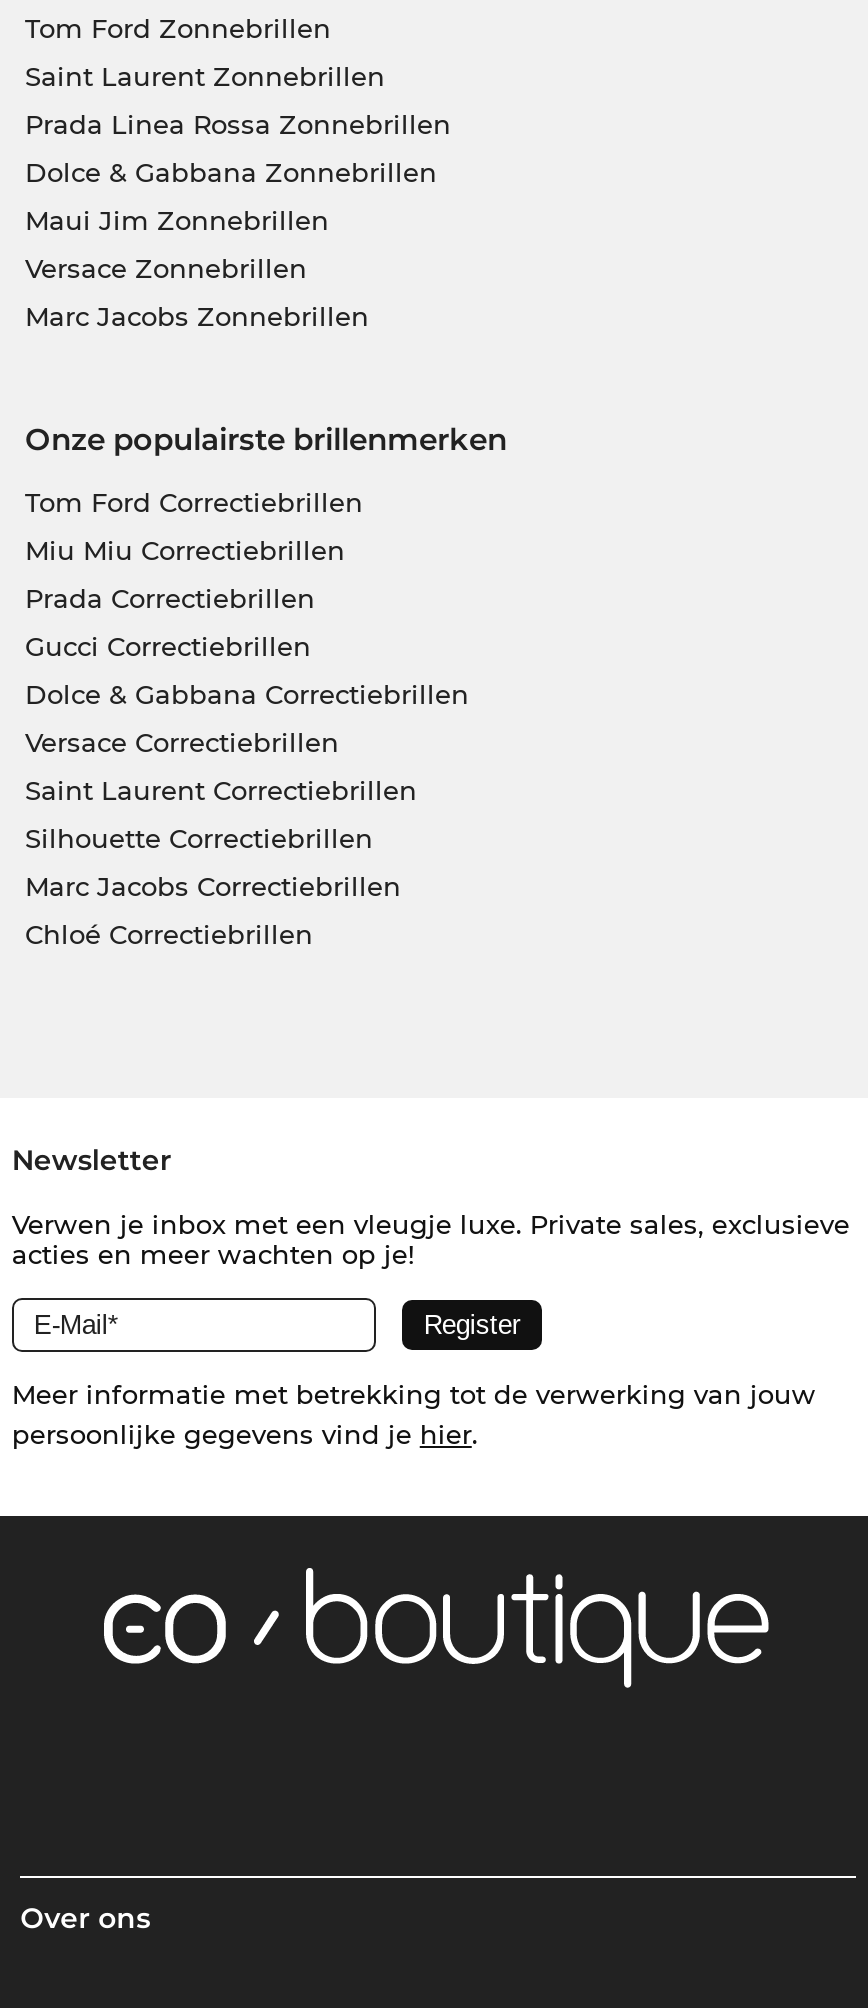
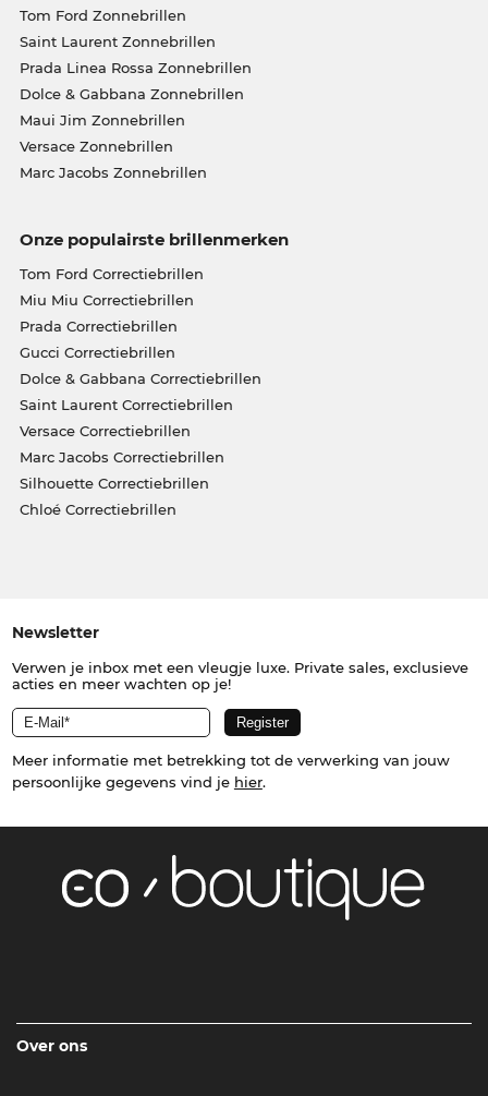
moved [25,726,339,758] -> [19,422,190,439]: Versace Correctiebrillen
moved [25,774,417,806] -> [19,396,233,413]: Saint Laurent Correctiebrillen
moved [25,822,373,854] -> [19,474,209,492]: Silhouette Correctiebrillen
moved [25,870,401,902] -> [19,448,224,466]: Marc Jacobs Correctiebrillen

